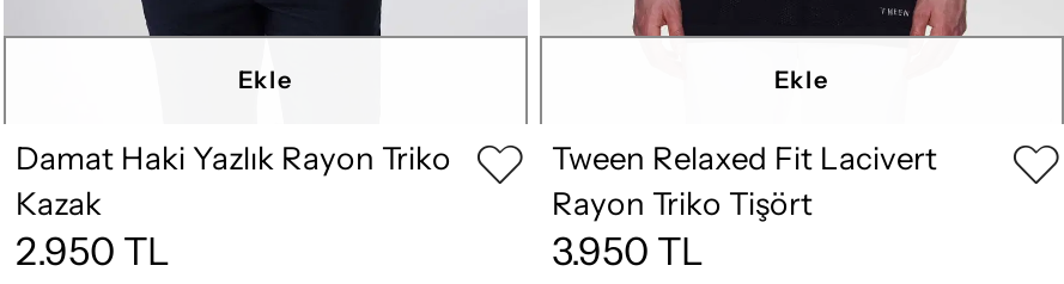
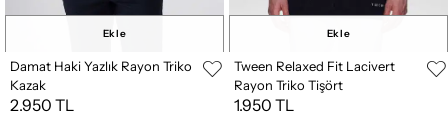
[552,226,703,273] 3.950 TL -> [234,95,294,115] 1.950 TL

